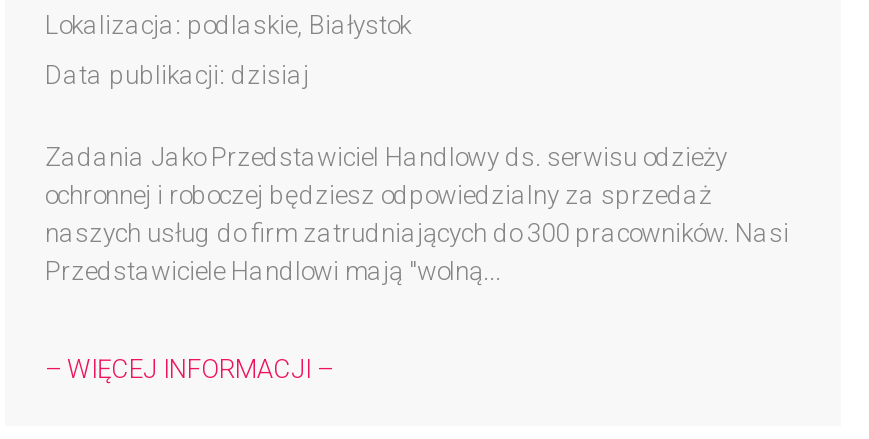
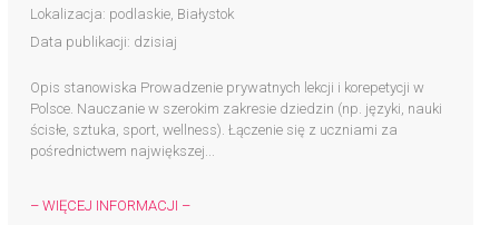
[45,142,789,286] Zadania Jako Przedstawiciel Handlowy ds. serwisu odzieży | ochronnej i roboczej będziesz odpowiedzialny za sprzedaż | naszych usług do firm zatrudniających do 300 pracowników. Nasi | Przedstawiciele Handlowi mają "wolną... -> [30,79,442,159] Opis stanowiska Prowadzenie prywatnych lekcji i korepetycji w | Polsce. Nauczanie w szerokim zakresie dziedzin (np. języki, nauki | ścisłe, sztuka, sport, wellness). Łączenie się z uczniami za | pośrednictwem największej...

